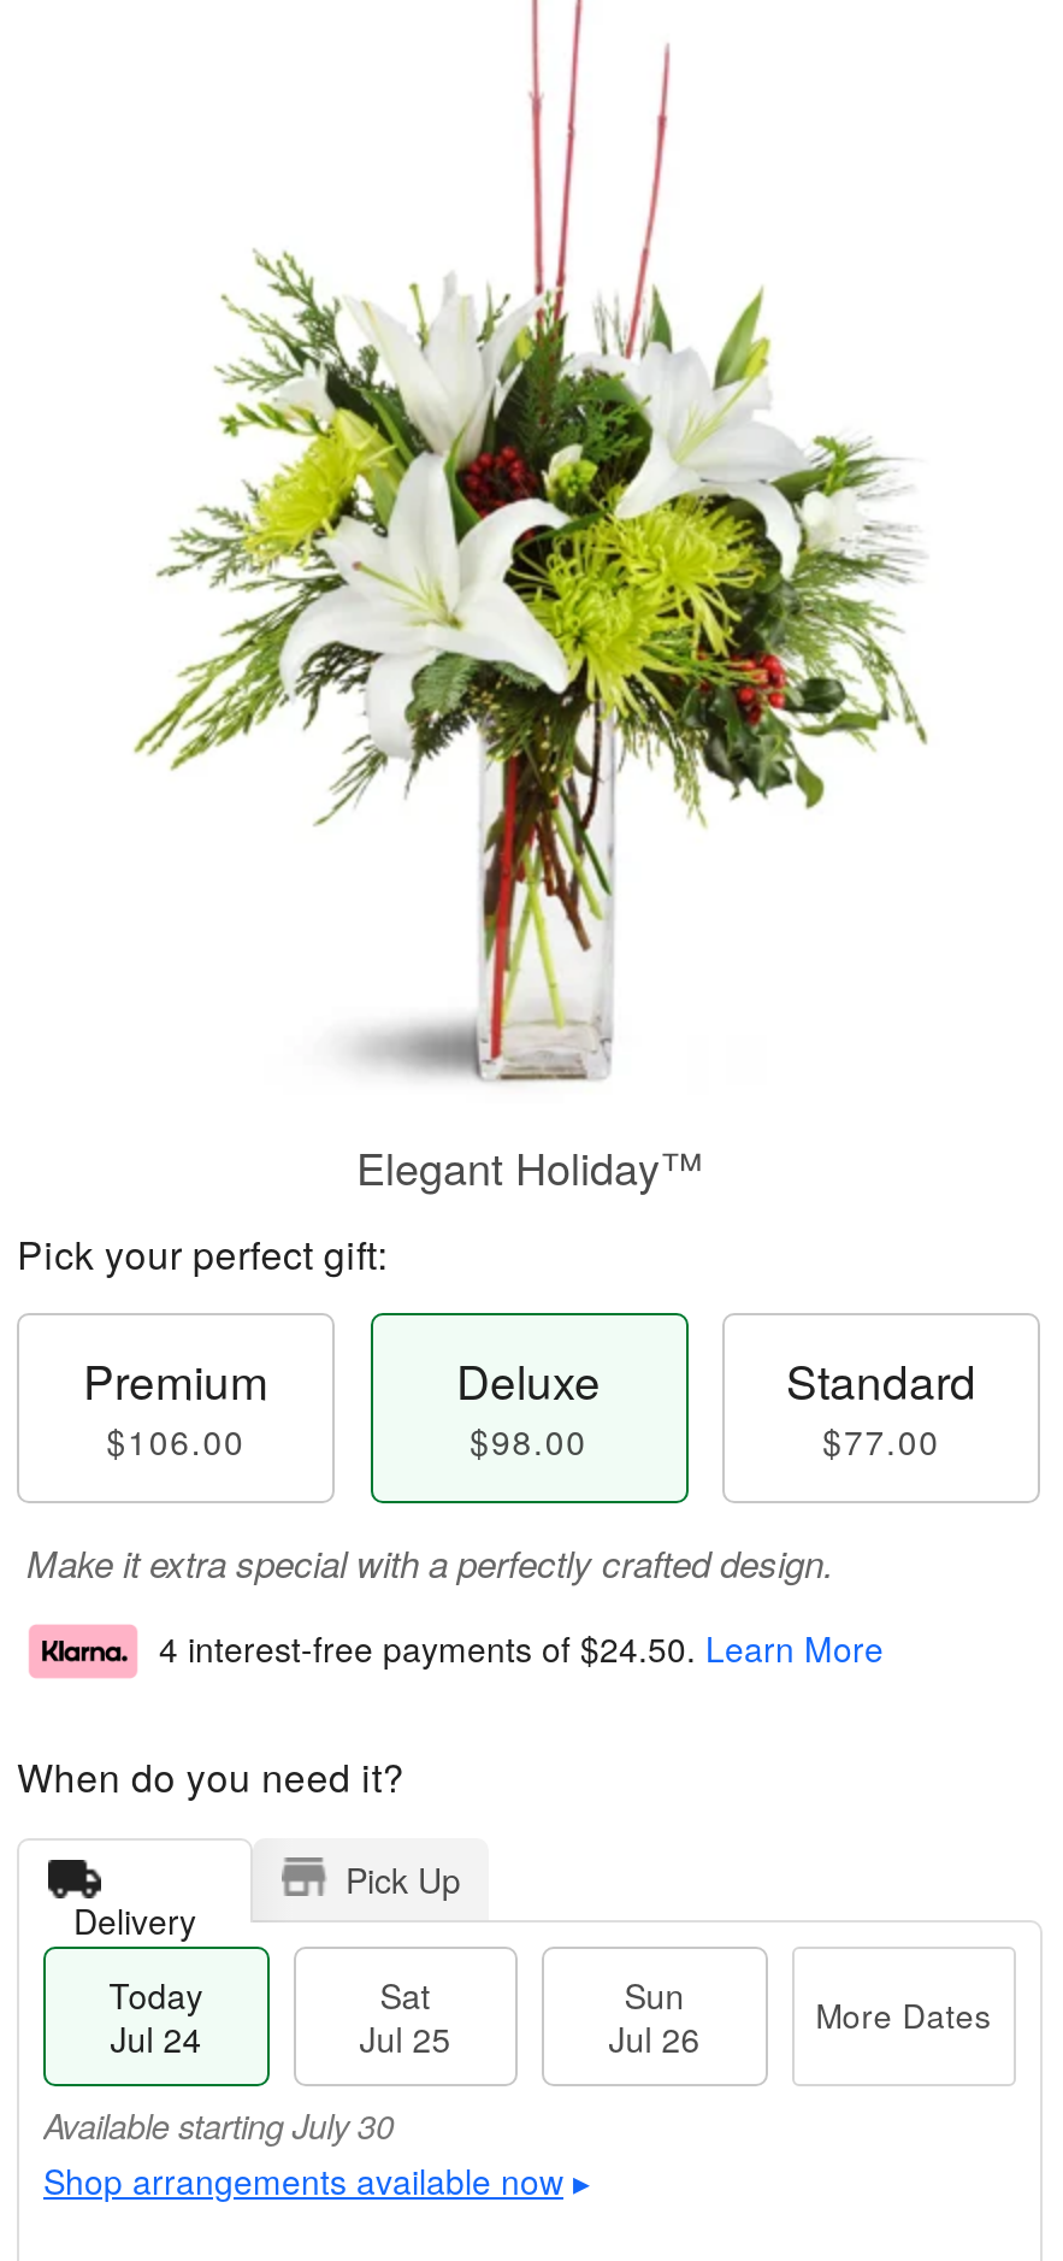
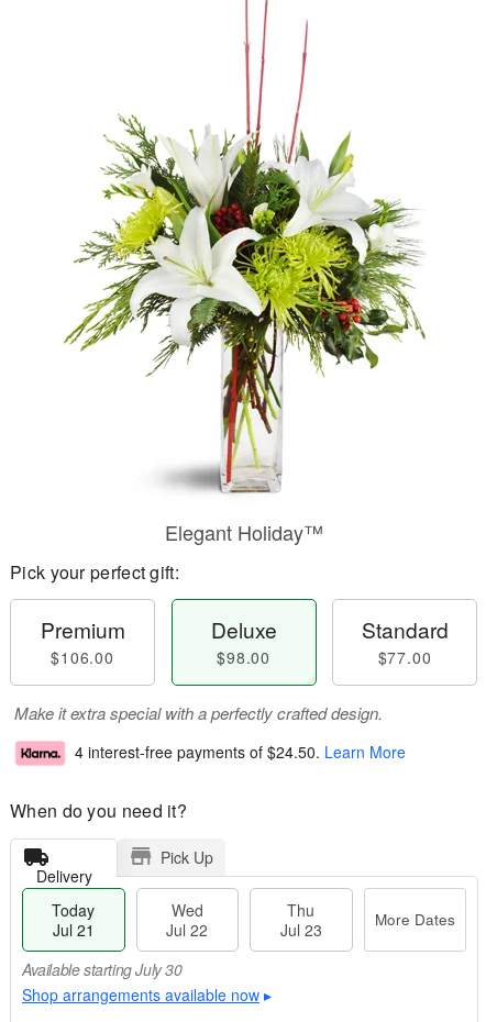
[359,1971,451,2062] Sat | Jul 25 -> [166,899,208,941] Wed | Jul 22
[609,1971,700,2062] Sun | Jul 26 -> [280,899,322,941] Thu | Jul 23
[110,2014,202,2062] Jul 24 -> [53,919,94,941] Jul 21

